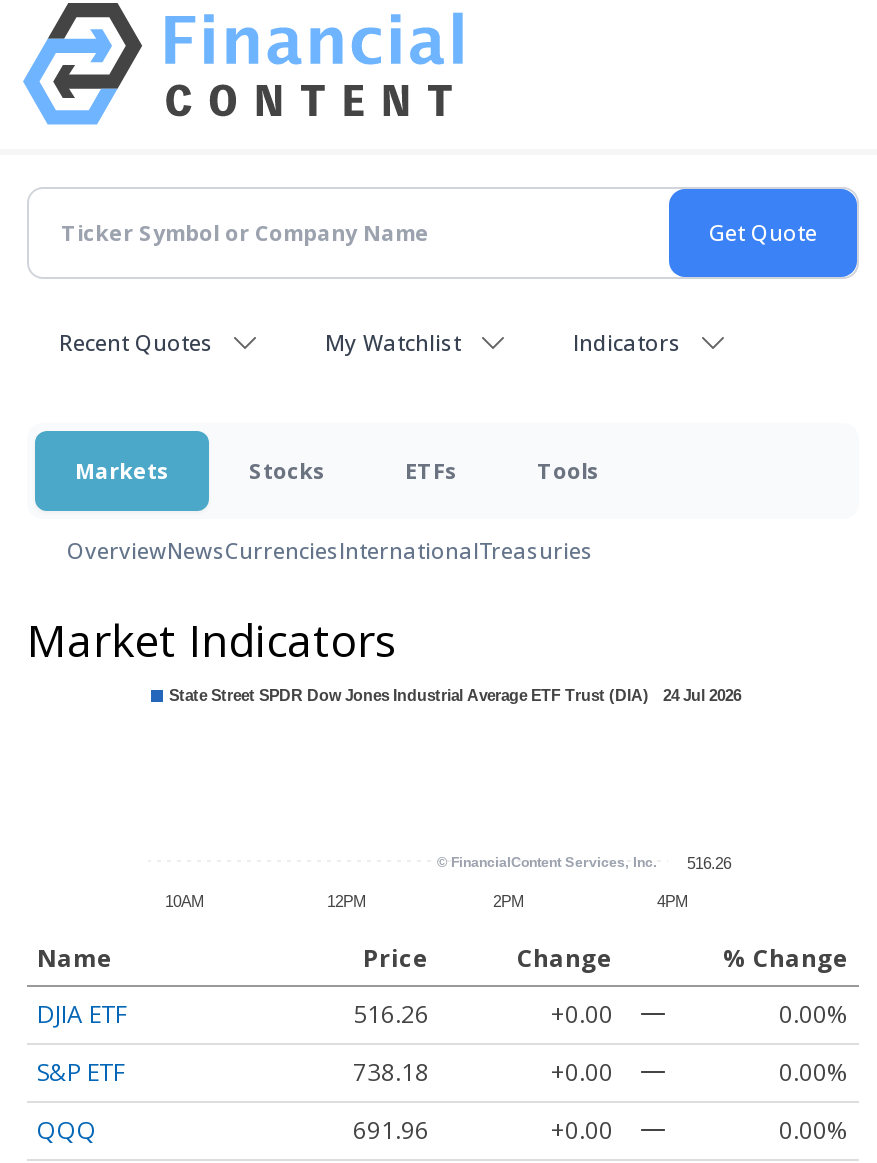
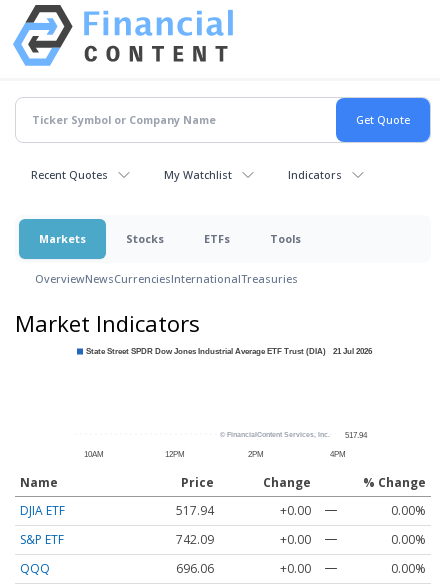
[353,997,429,1031] 516.26 -> [176,502,214,519] 517.94
[353,1055,429,1089] 738.18 -> [176,531,214,548] 742.09
[353,1113,429,1147] 691.96 -> [176,560,214,577] 696.06

